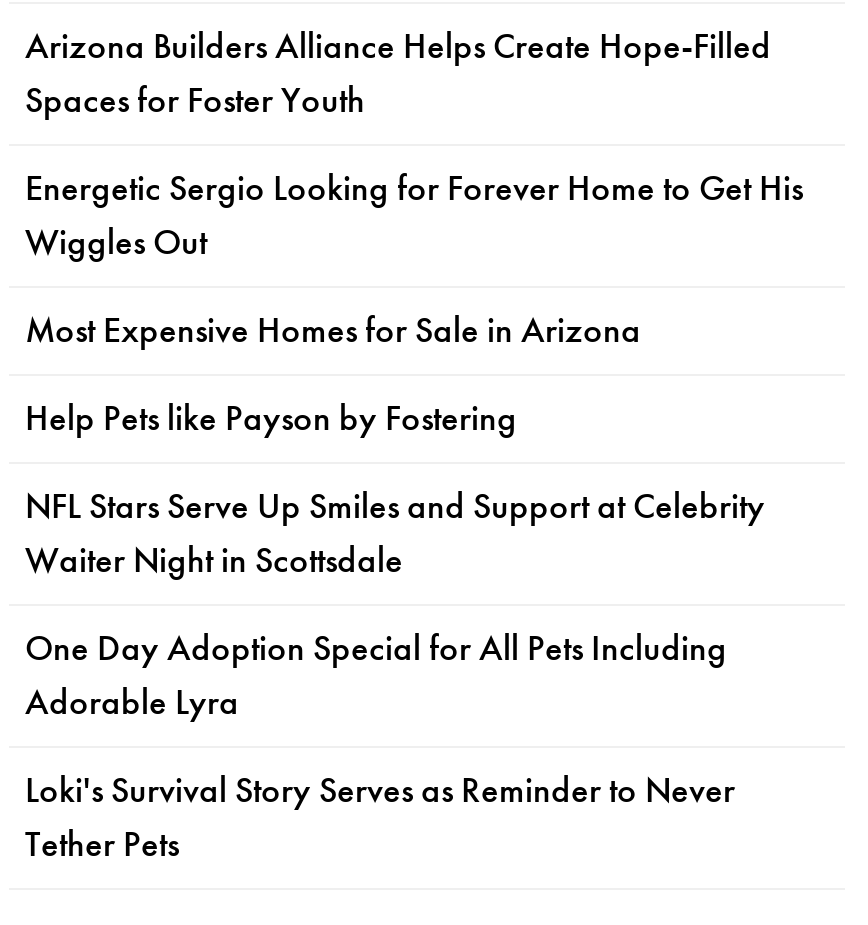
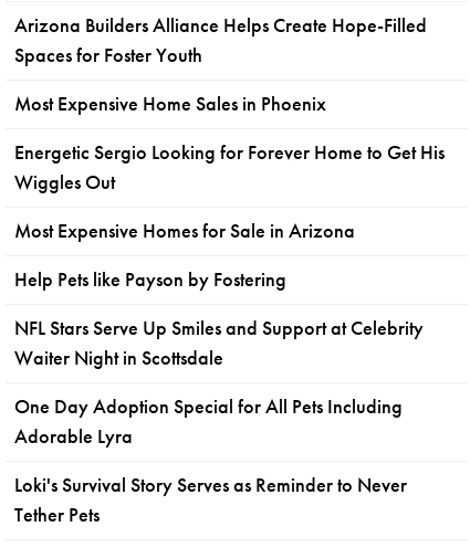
none -> [14,92,326,116] Most Expensive Home Sales in Phoenix

